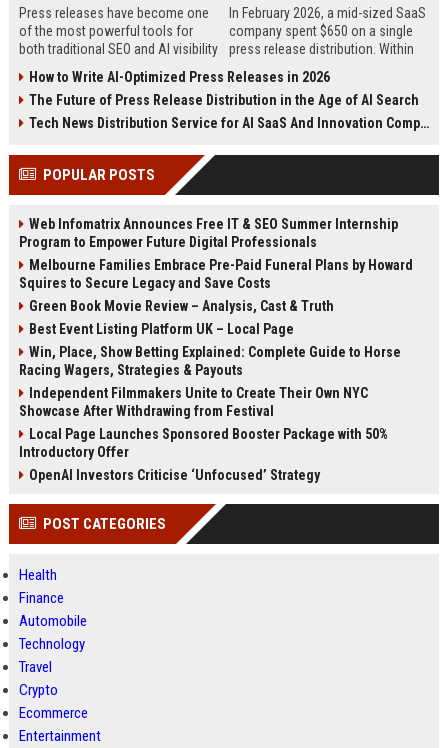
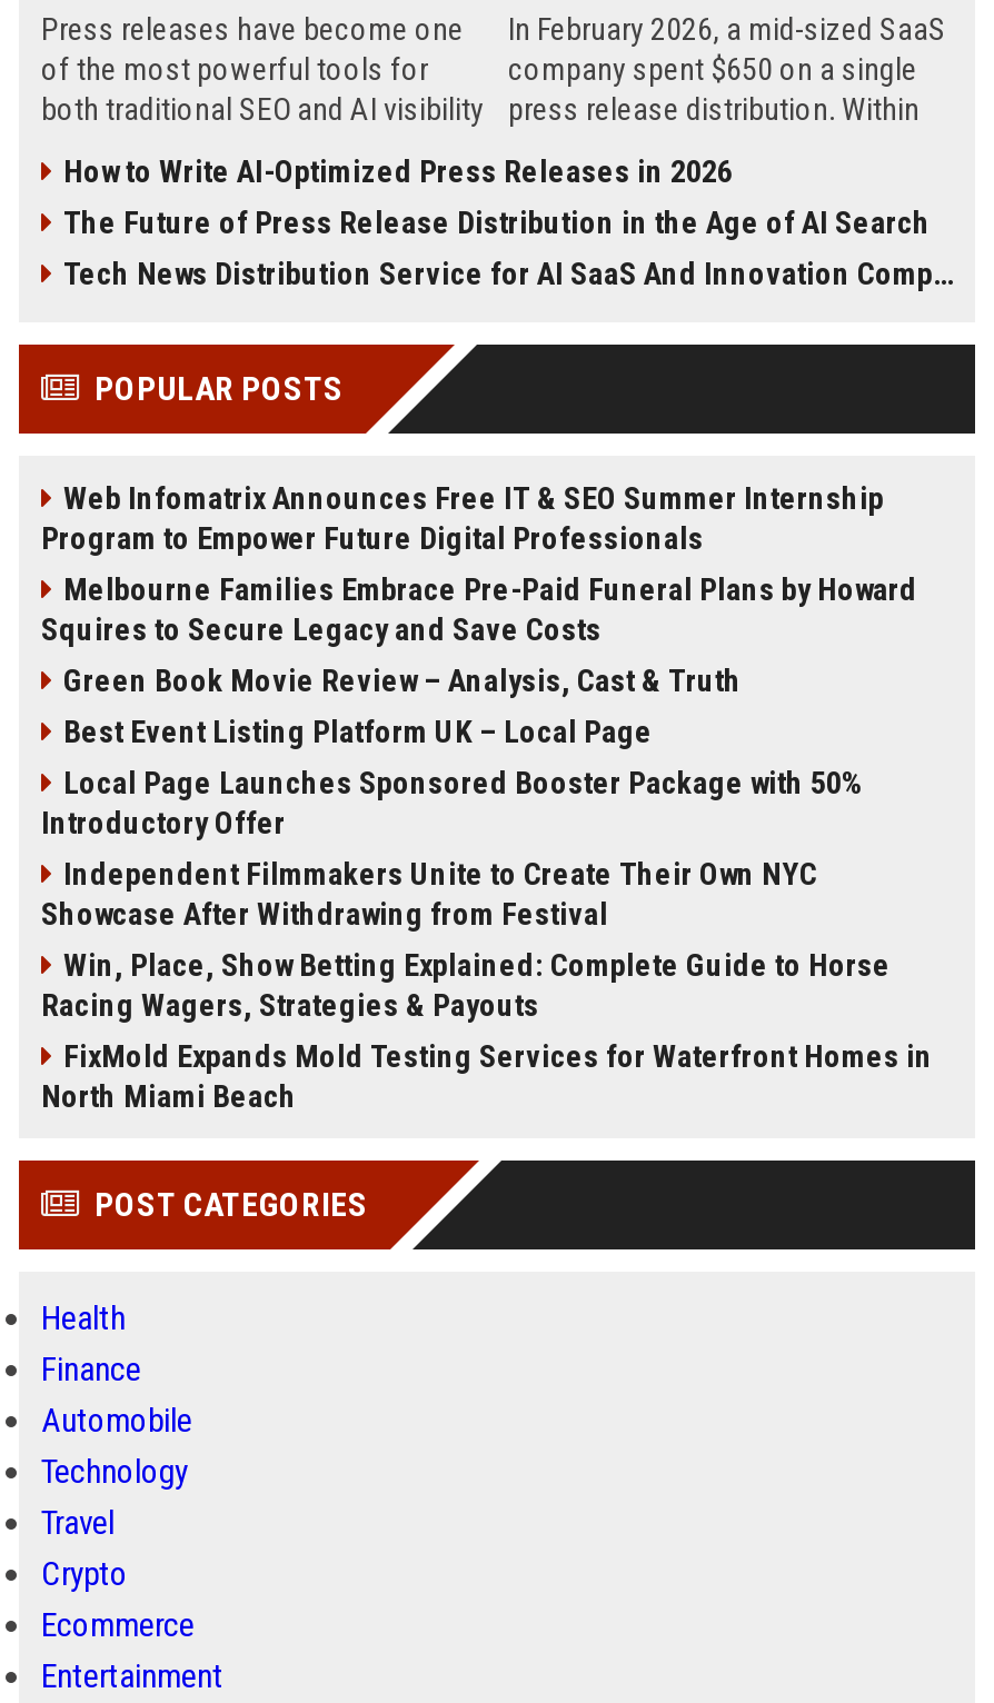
moved [19,344,401,378] -> [41,947,891,1023]: Win, Place, Show Betting Explained: Complete Guide to Horse | Racing Wagers, Strategies & Payouts
moved [19,385,388,460] -> [41,765,862,932]: Independent Filmmakers Unite to Create Their Own NYC | Showcase After Withdrawing from Festival | Local Page Launches Sponsored Booster Package with 50% | Introductory Offer
[29,467,320,483] OpenAI Investors Criticise ‘Unfocused’ Strategy -> [41,1038,933,1114] FixMold Expands Mold Testing Services for Waterfront Homes in | North Miami Beach

